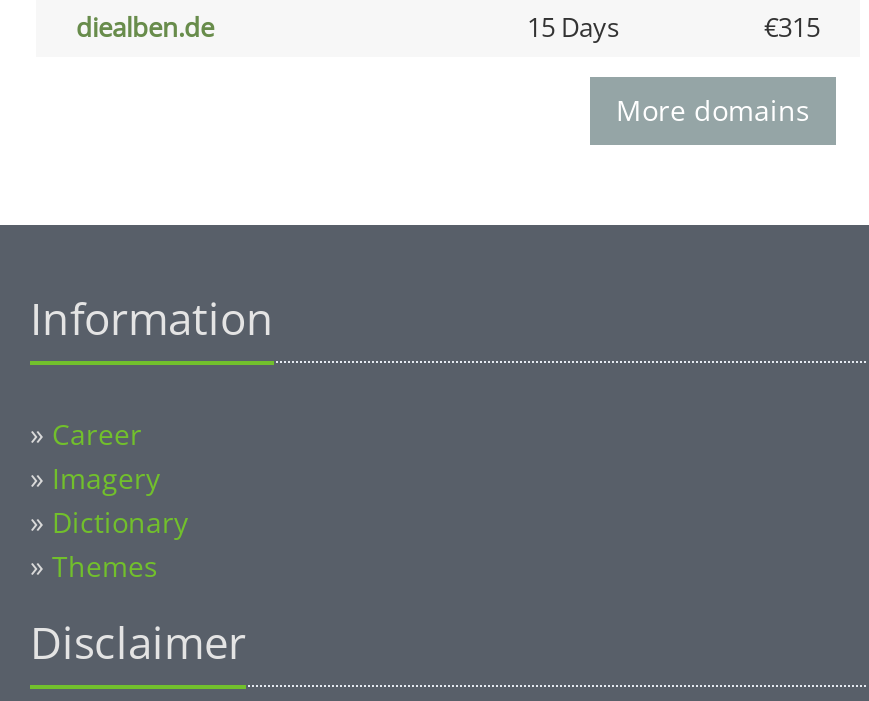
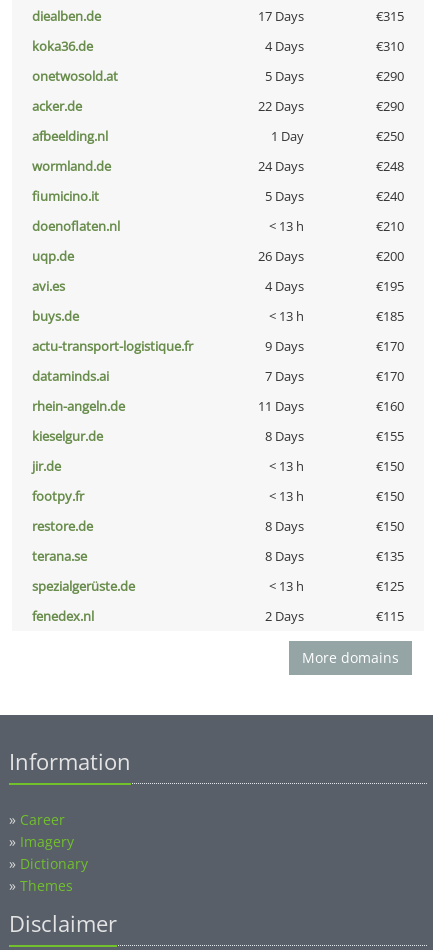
[527,9,619,45] 15 Days -> [257,7,303,25] 17 Days
none -> [32,37,404,625] koka36.de | 4 Days | €310 | onetwosold.at | 5 Days | €290 | acker.de | 22 Days | €290 | afbeelding.nl | 1 Day | €250 | wormland.de | 24 Days | €248 | fiumicino.it | 5 Days | €240 | doenoflaten.nl | < 13 h | €210 | uqp.de | 26 Days | €200 | avi.es | 4 Days | €195 | buys.de | < 13 h | €185 | actu-transport-logistique.fr | 9 Days | €170 | dataminds.ai | 7 Days | €170 | rhein-angeln.de | 11 Days | €160 | kieselgur.de | 8 Days | €155 | jir.de | < 13 h | €150 | footpy.fr | < 13 h | €150 | restore.de | 8 Days | €150 | terana.se | 8 Days | €135 | spezialgerüste.de | < 13 h | €125 | fenedex.nl | 2 Days | €115

